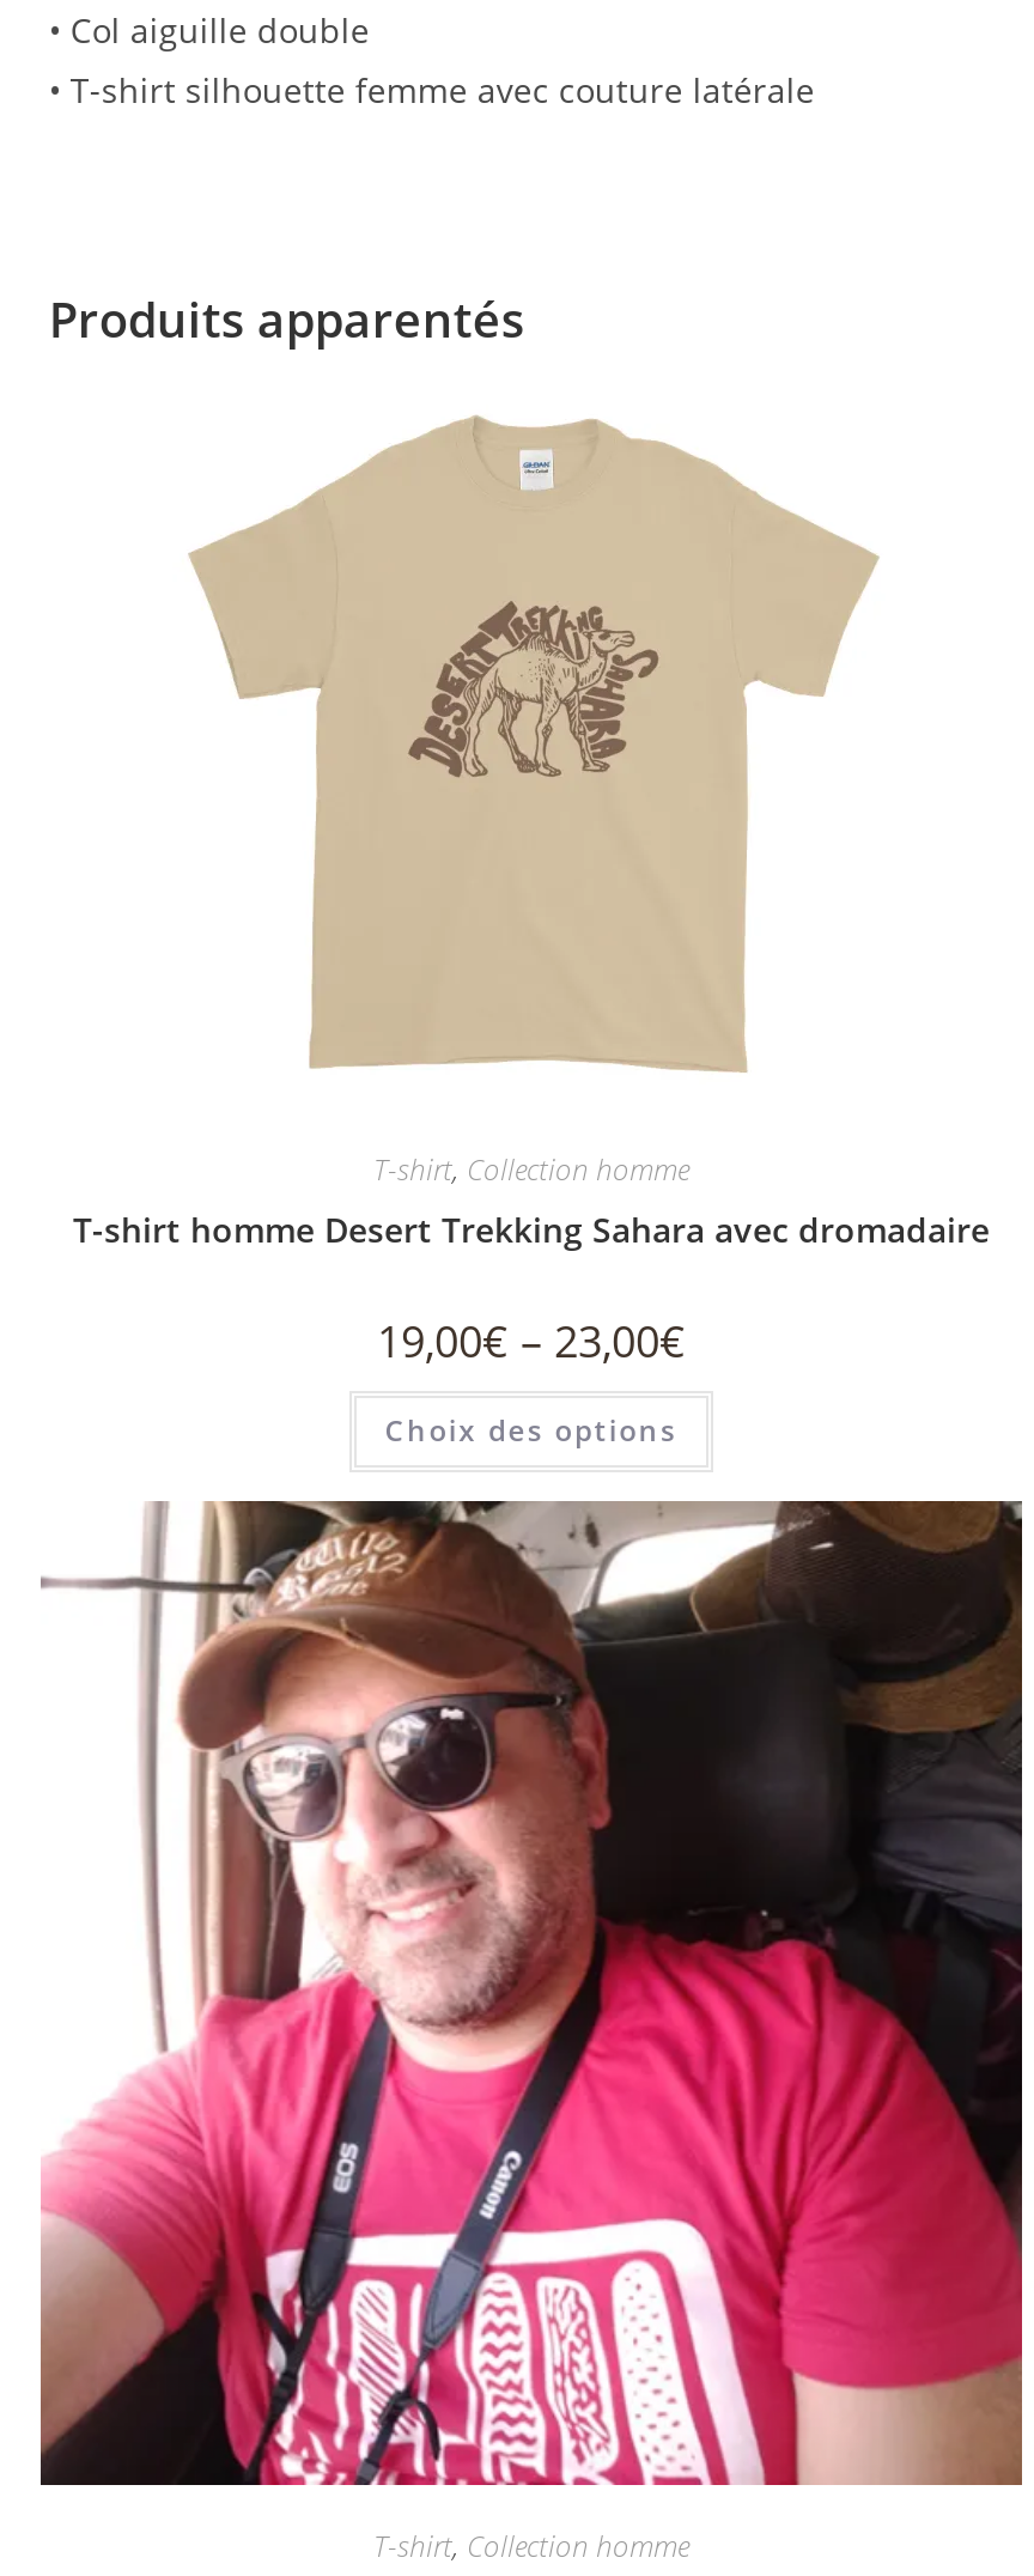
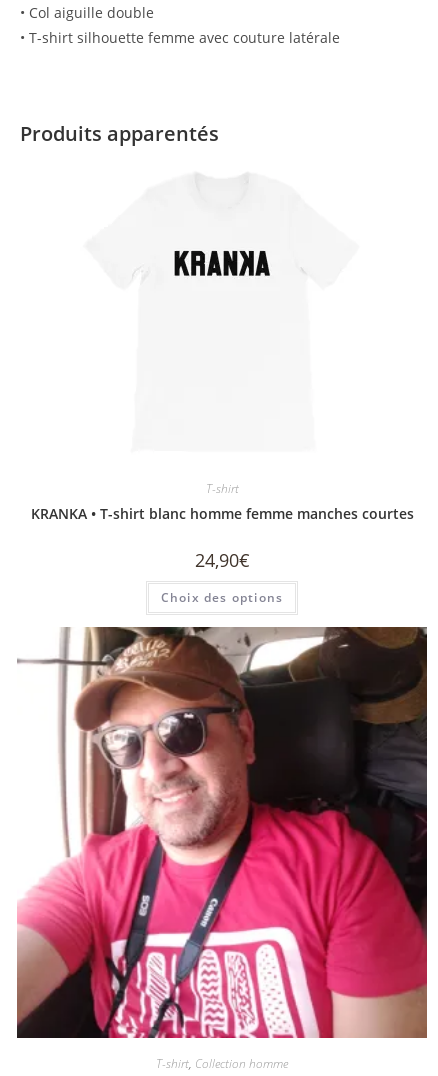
[189,417,878,1073] [image] -> none
[73,1149,990,1252] T-shirt, Collection homme | T-shirt homme Desert Trekking Sahara avec dromadaire -> [30,480,413,523] T-shirt | KRANKA • T-shirt blanc homme femme manches courtes
[377,1312,686,1369] 19,00€– 23,00€ -> [194,548,249,572] 24,90€

